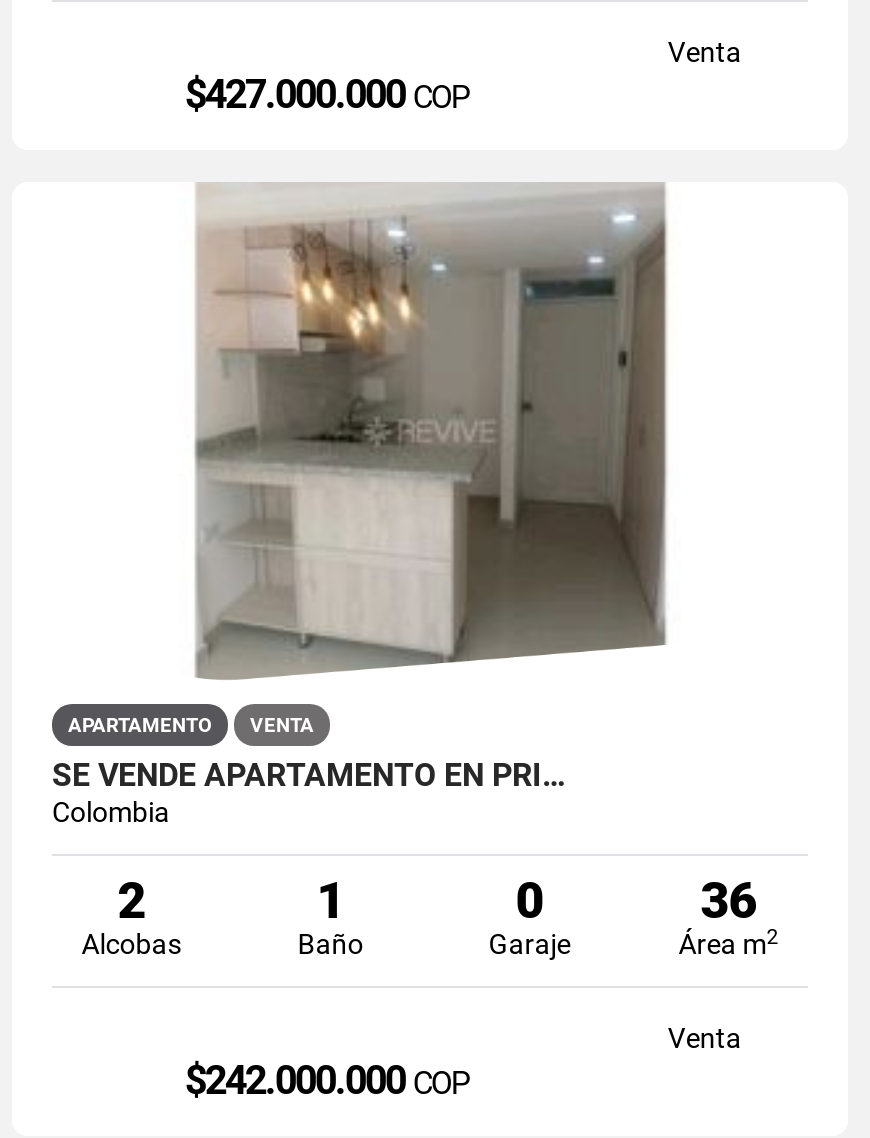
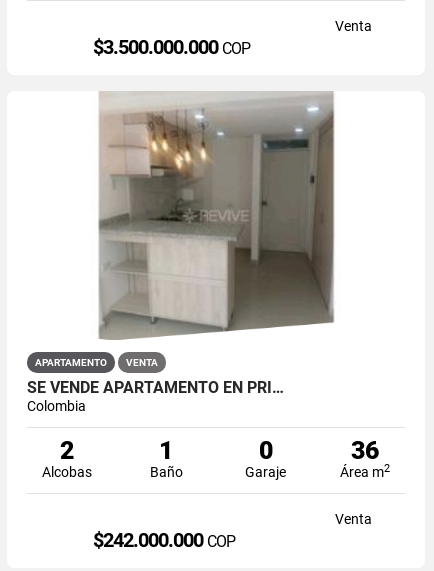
[185,70,469,118] $427.000.000COP -> [93,35,250,59] $3.500.000.000COP

